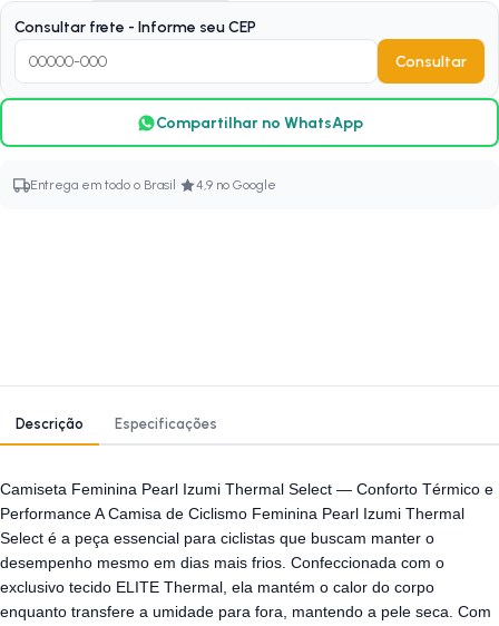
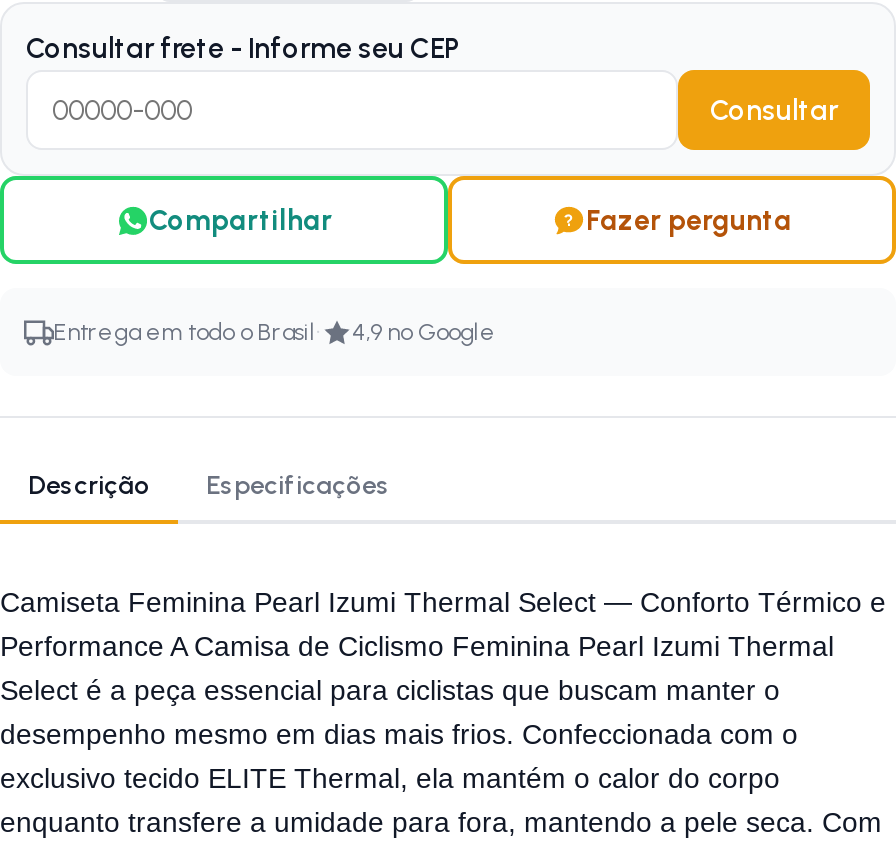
[155,113,363,132] Compartilhar no WhatsApp -> [149,203,792,237] Compartilhar | Fazer pergunta

